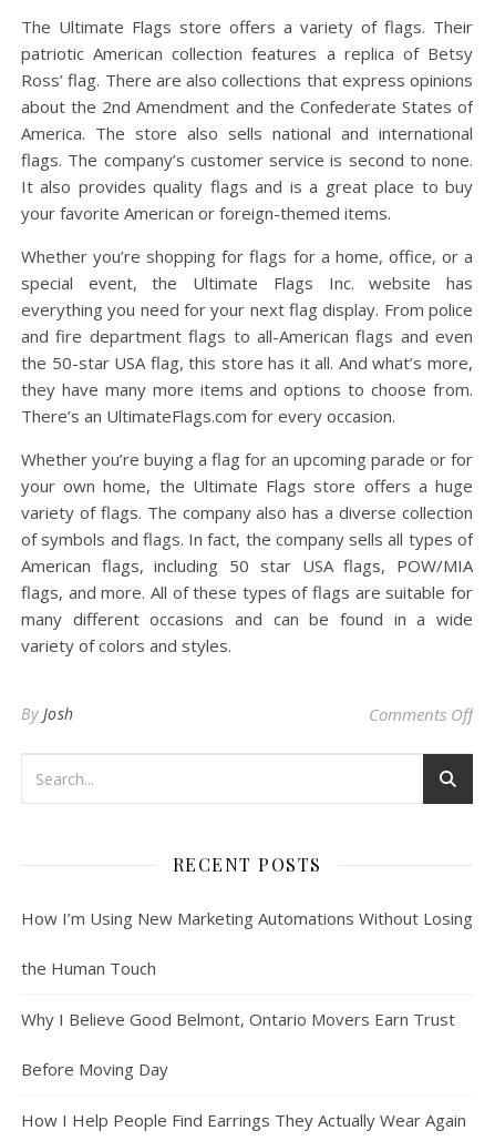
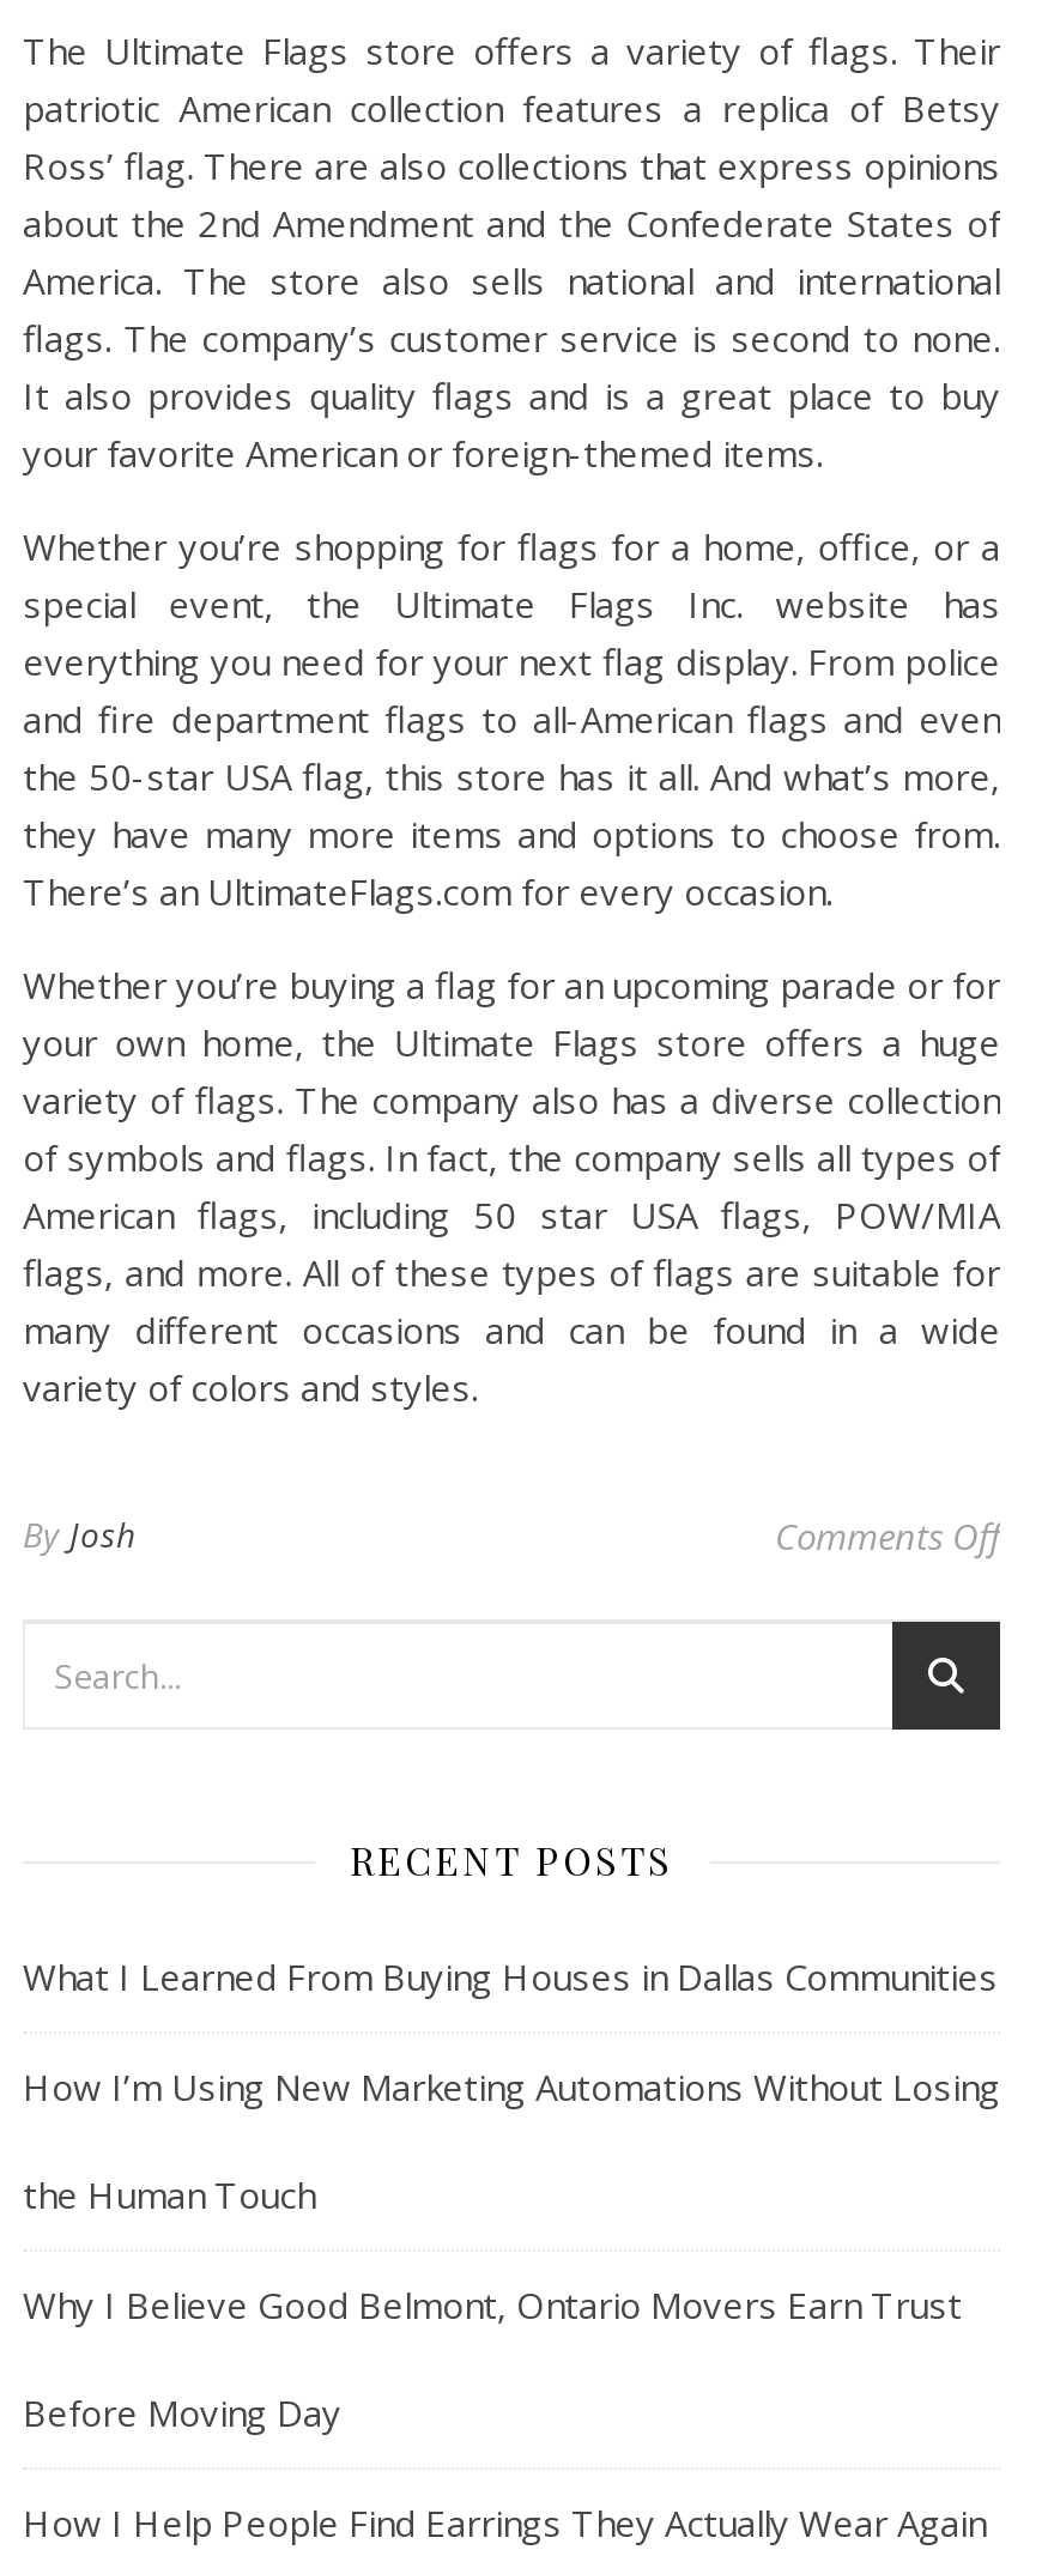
none -> [23,1952,998,2000] What I Learned From Buying Houses in Dallas Communities

